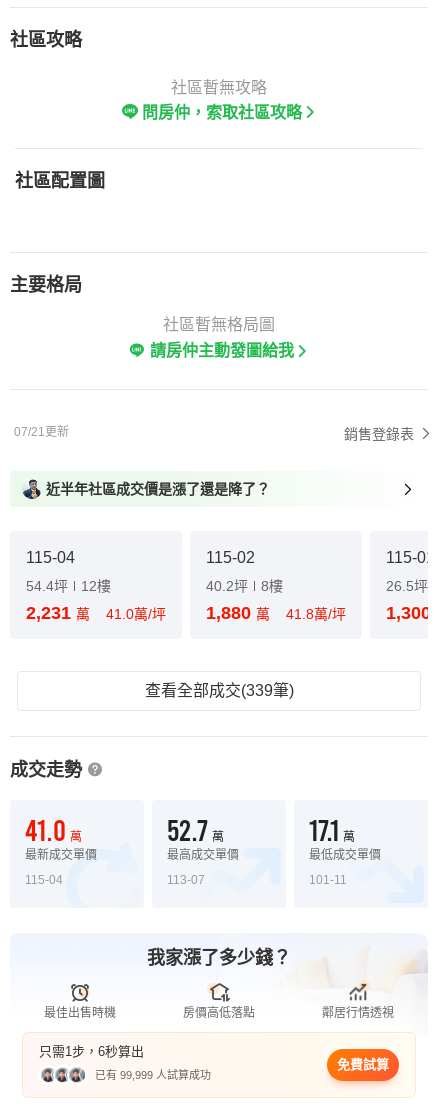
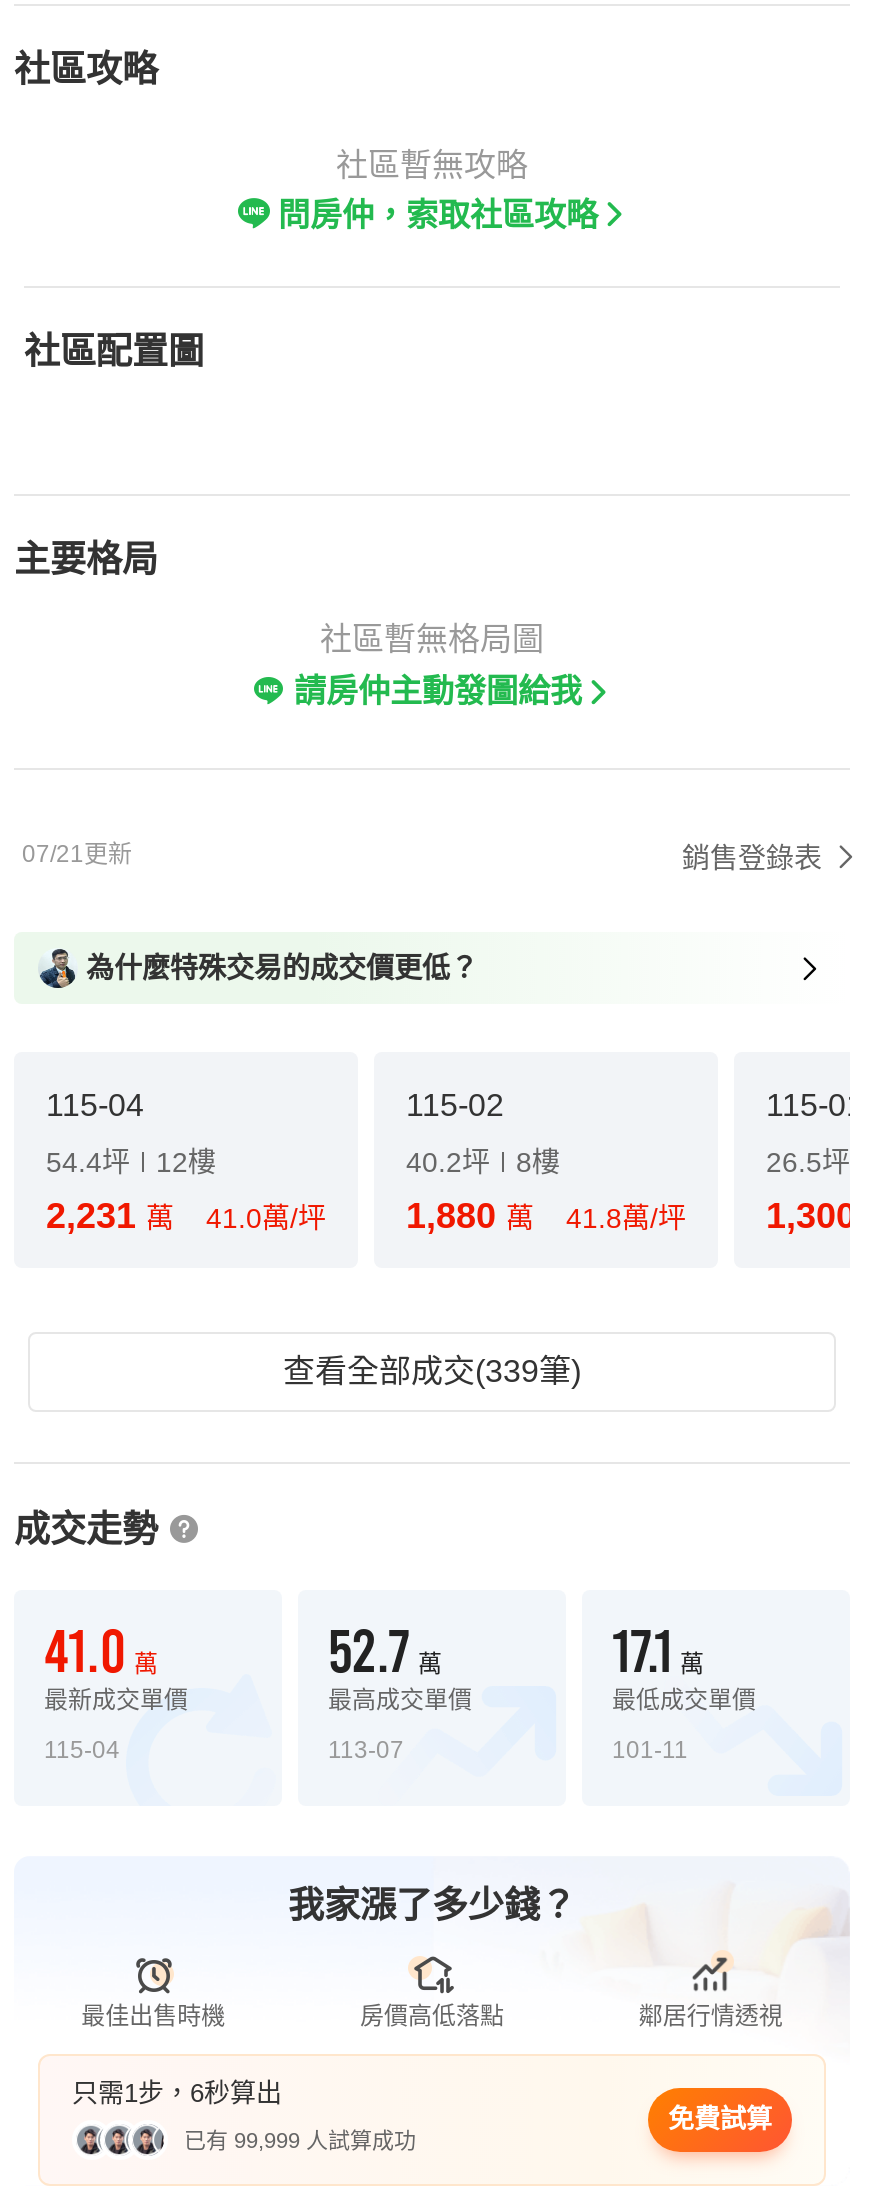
[46,481,270,497] 近半年社區成交價是漲了還是降了？ -> [86,952,478,984] 為什麼特殊交易的成交價更低？

